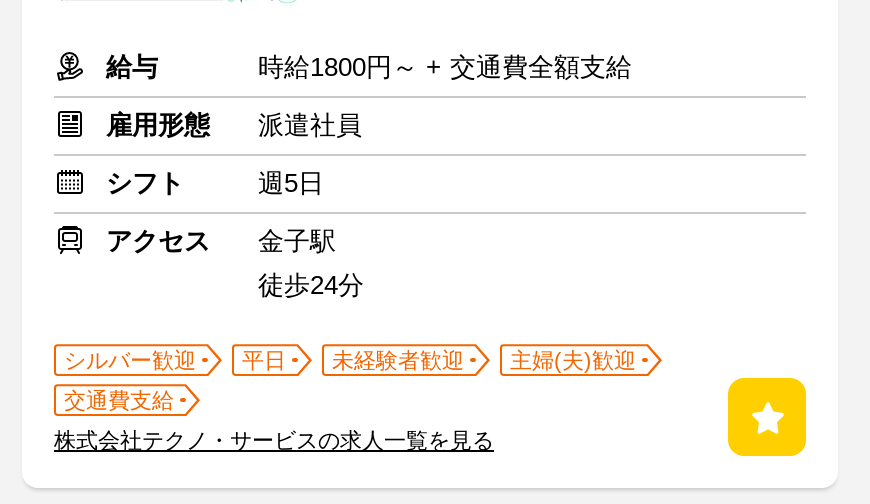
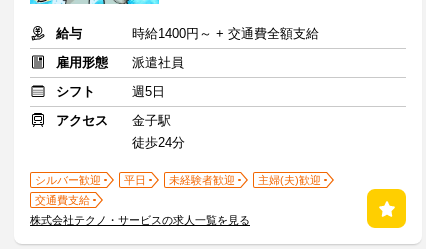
[258,52,632,82] 時給1800円～ + 交通費全額支給 -> [132,26,319,41] 時給1400円～ + 交通費全額支給

